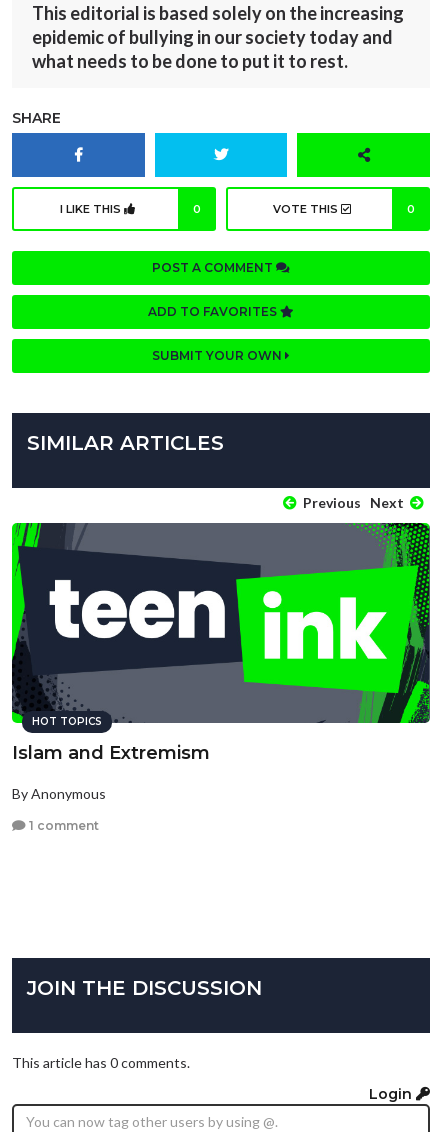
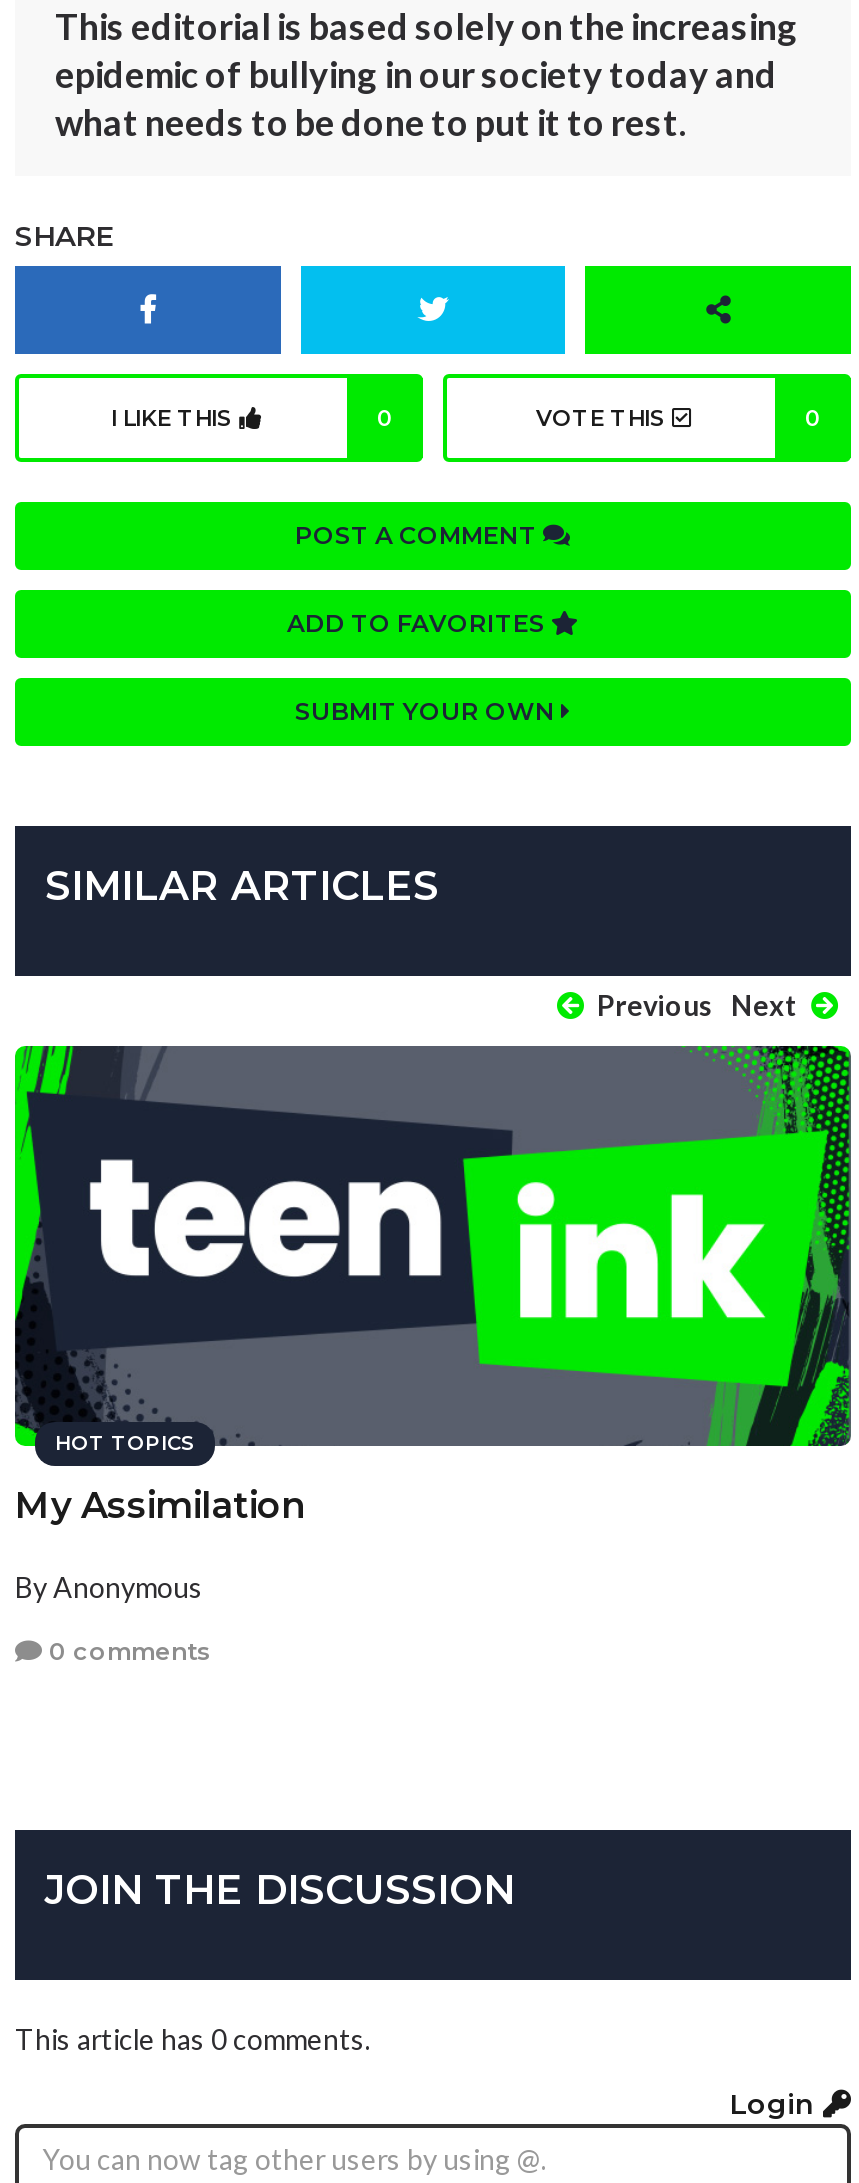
[12,742,210,764] Islam and Extremism -> [15,1485,305,1529] My Assimilation
[26,818,99,833] 1 comment -> [43,1636,211,1666] 0 comments

